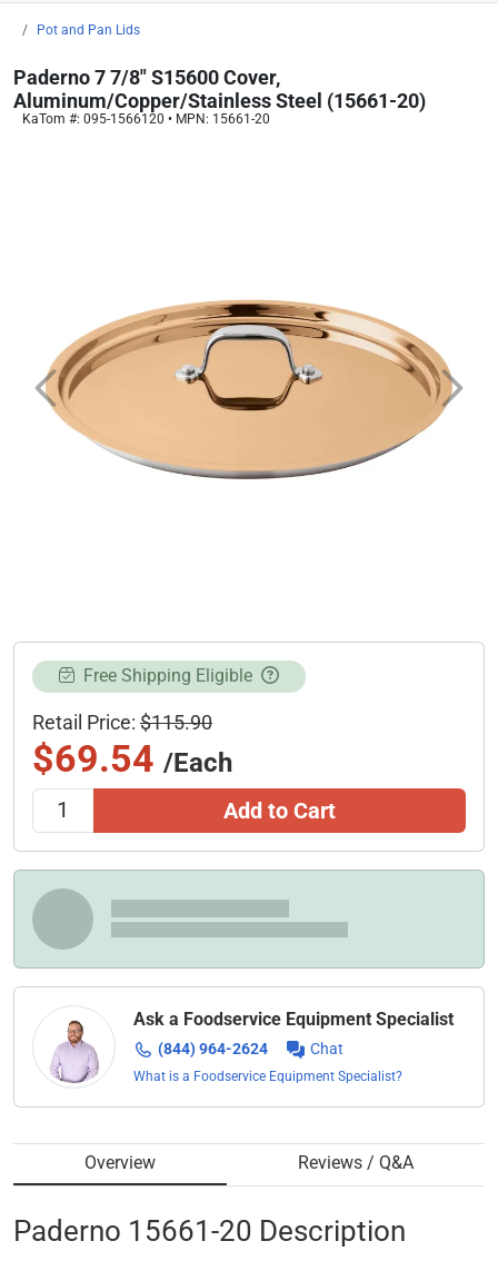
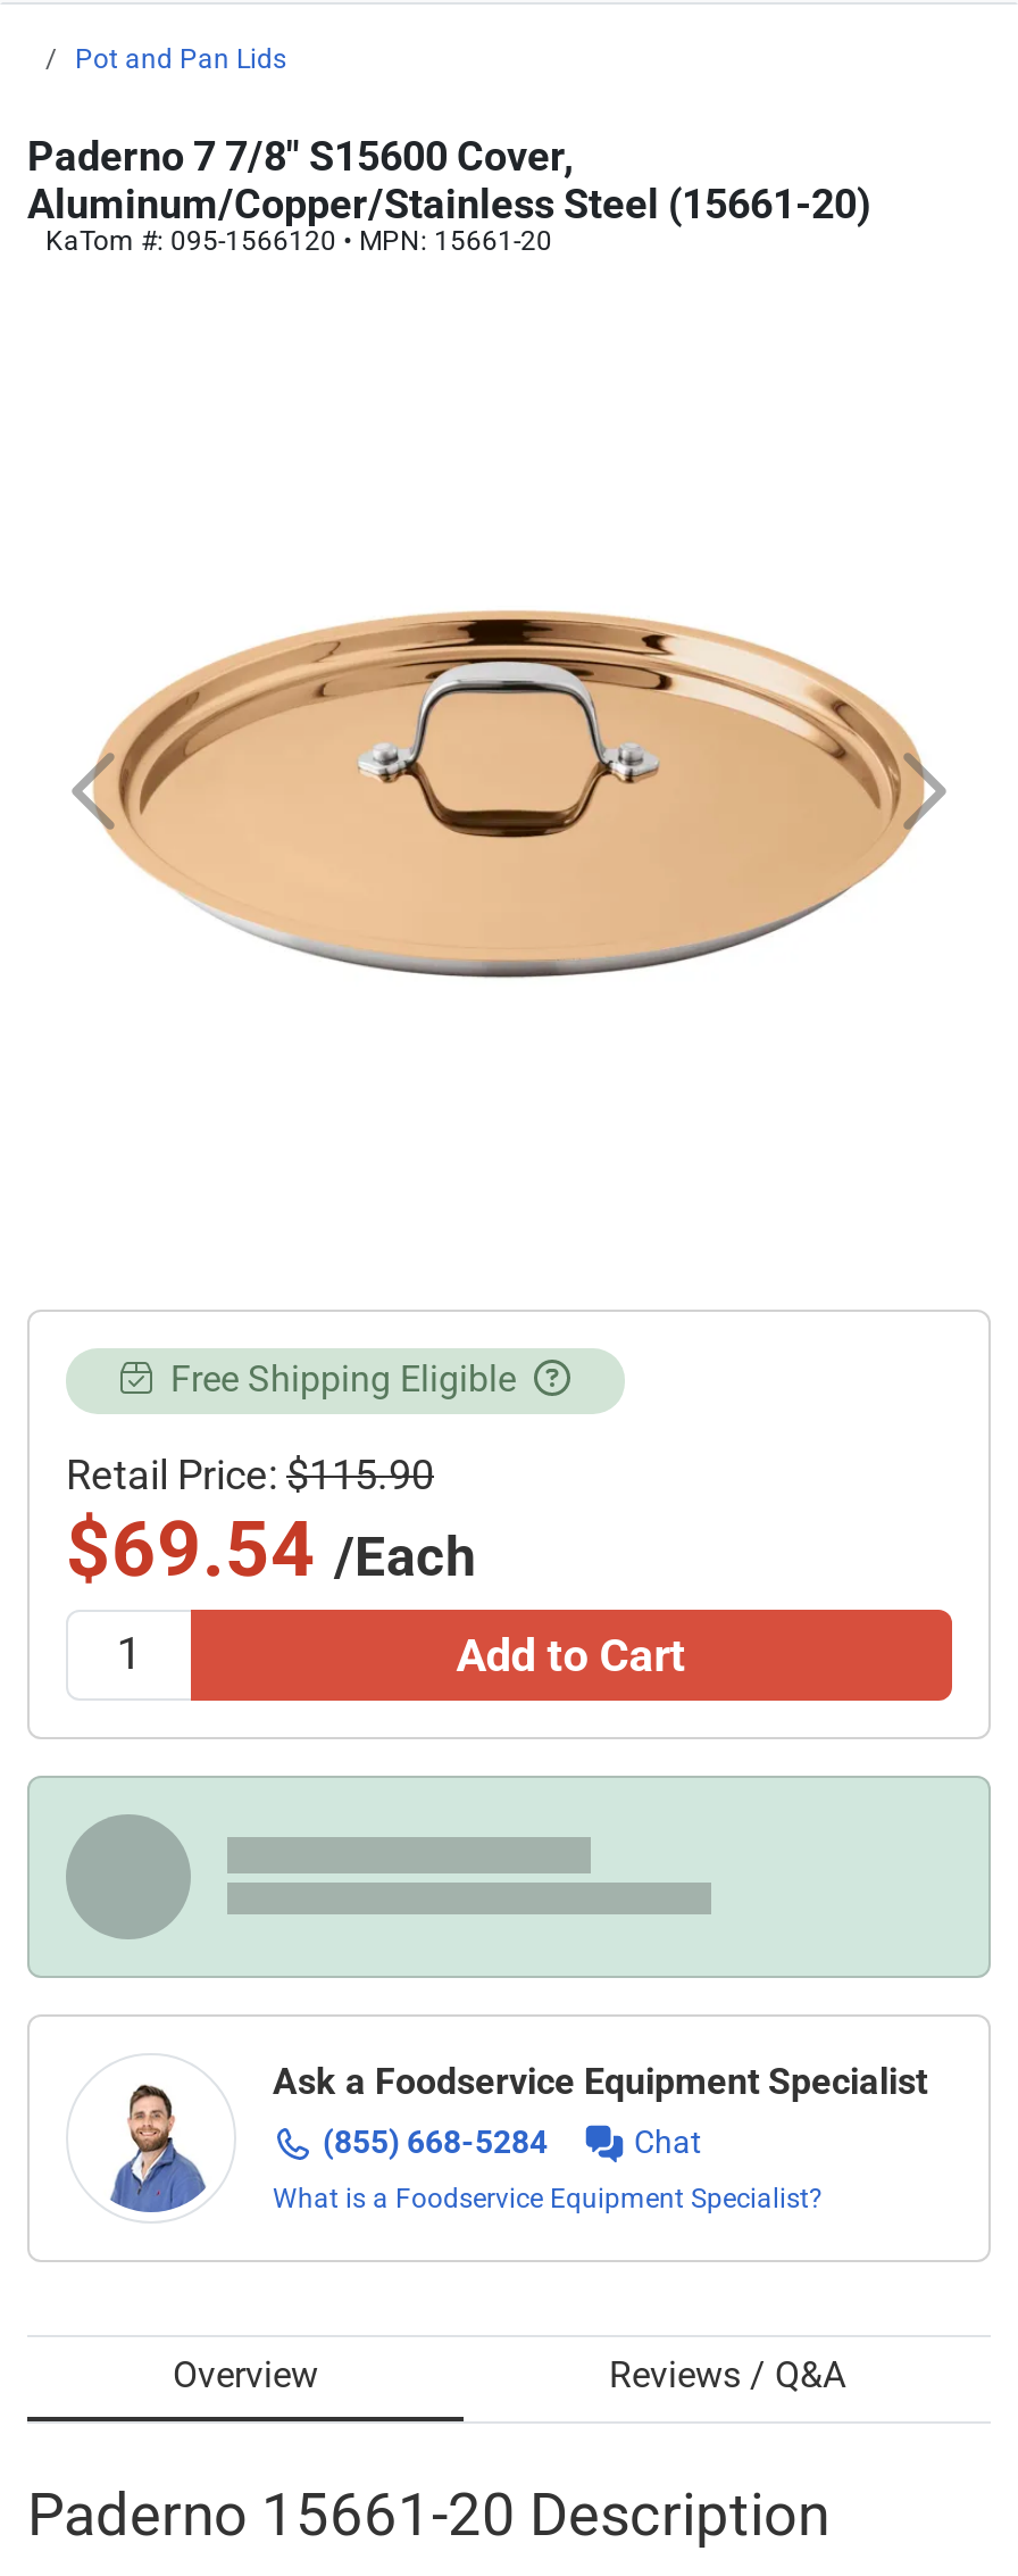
[50,1022,100,1083] [image] -> [105,2085,207,2212] [image]
[158,1040,268,1058] (844) 964-2624 -> [323,2124,548,2161] (855) 668-5284

